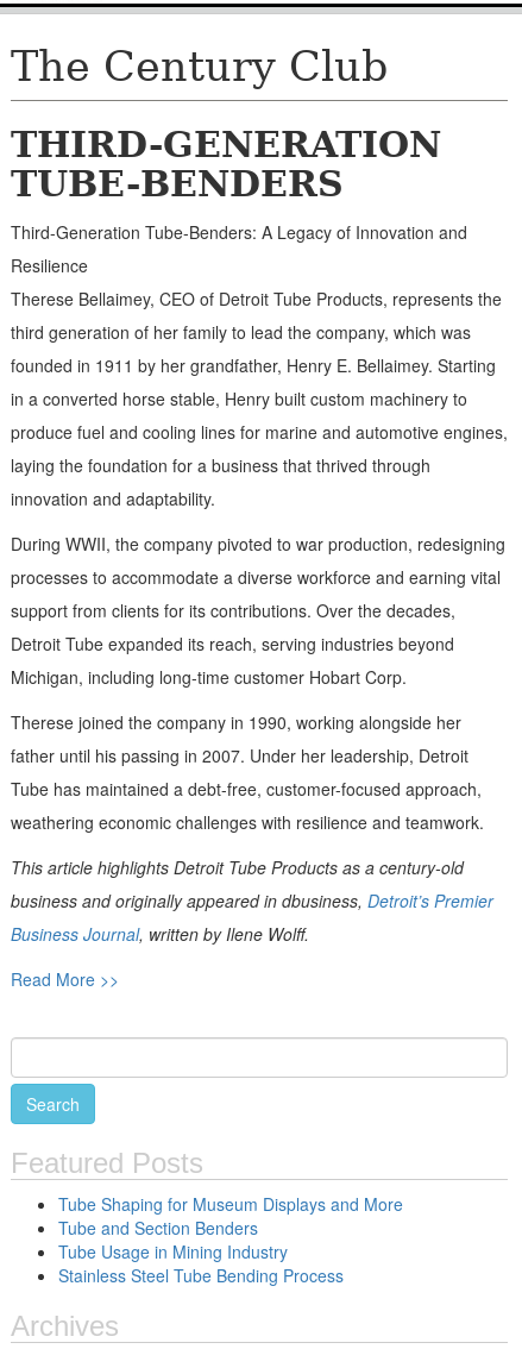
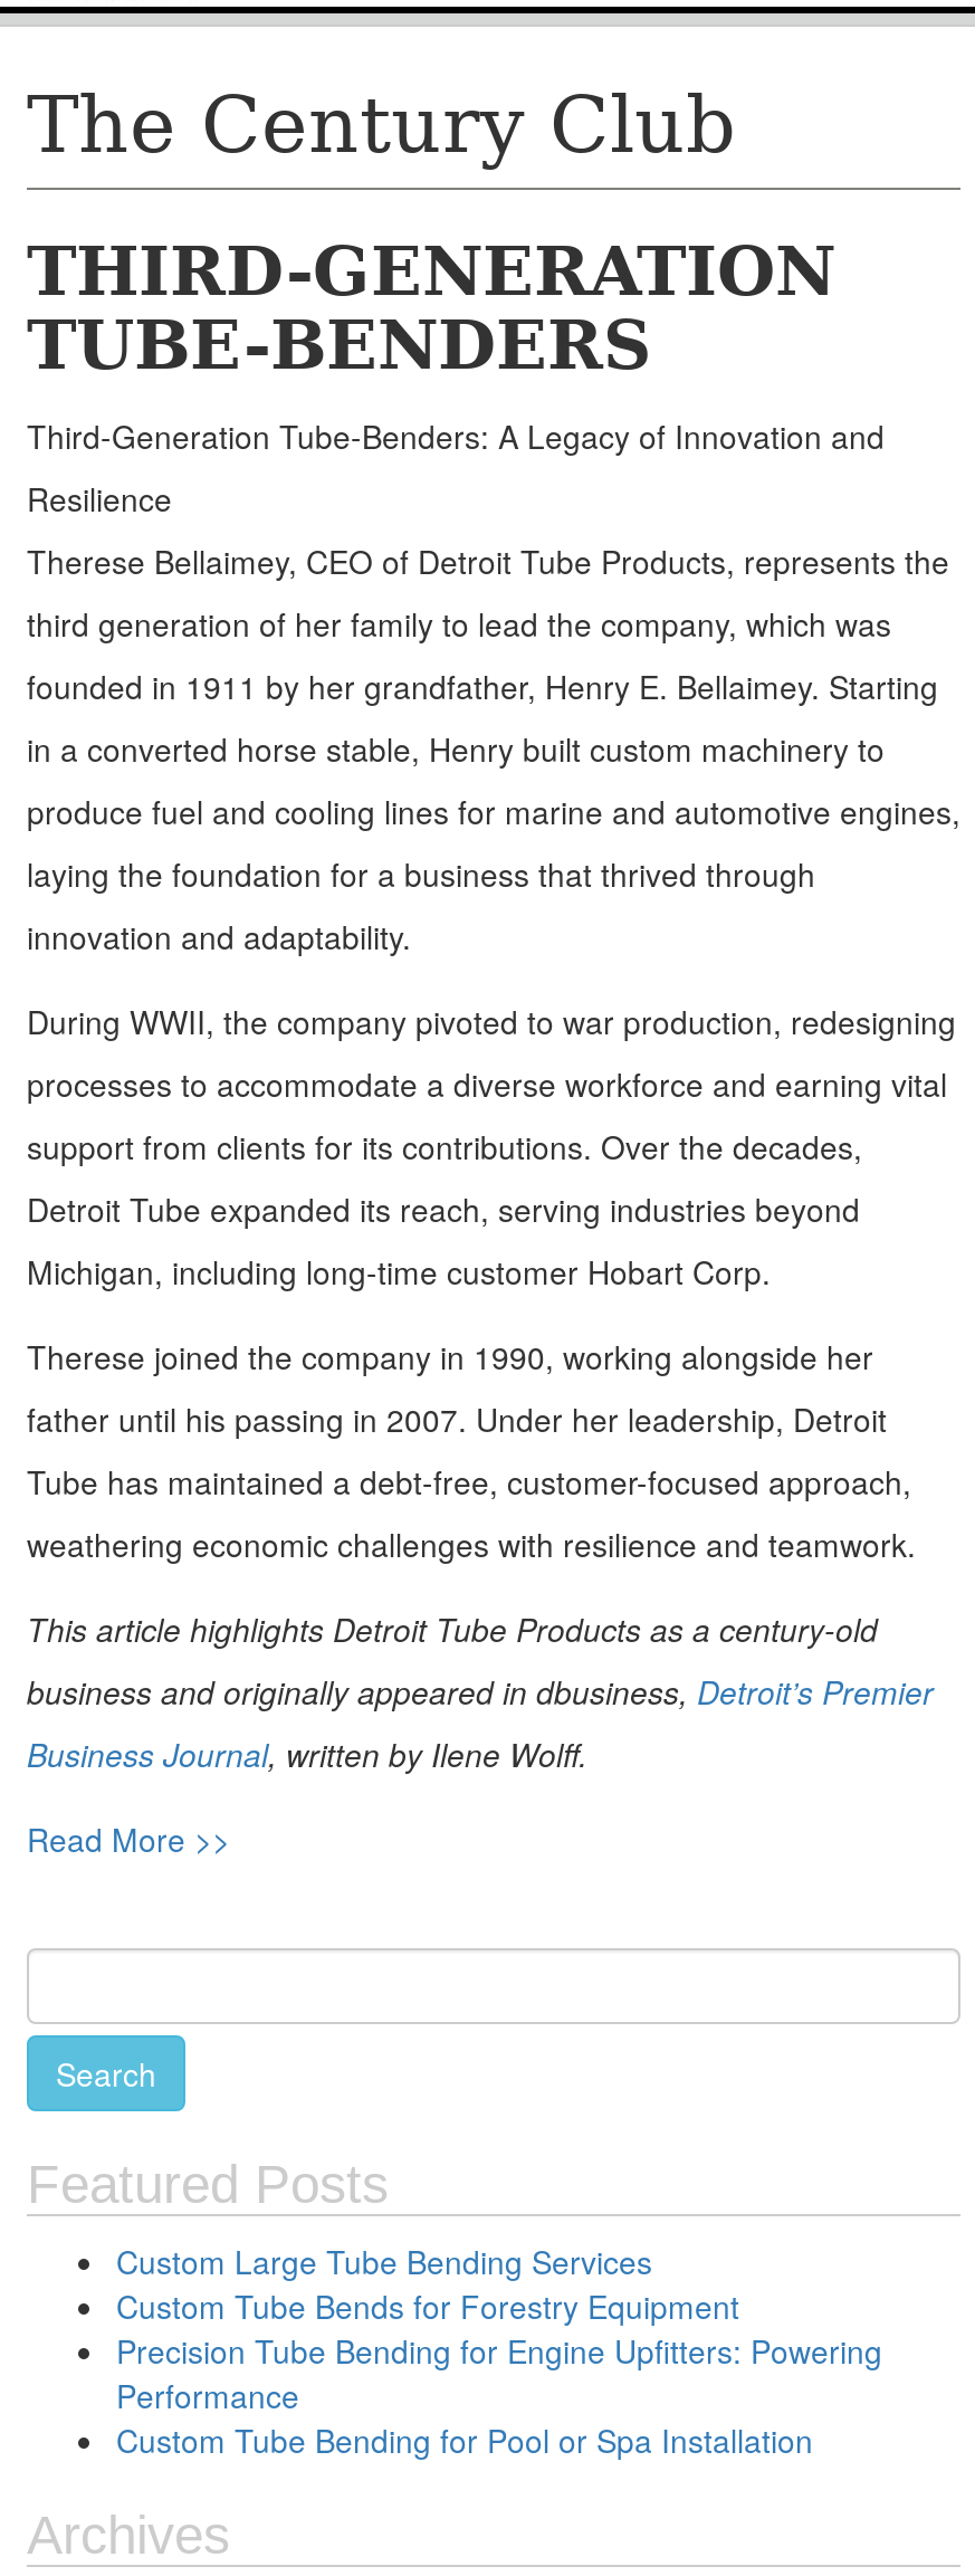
[58,1192,403,1287] Tube Shaping for Museum Displays and More | Tube and Section Benders | Tube Usage in Mining Industry | Stainless Steel Tube Bending Process -> [116,2238,882,2461] Custom Large Tube Bending Services | Custom Tube Bends for Forestry Equipment | Precision Tube Bending for Engine Upfitters: Powering | Performance | Custom Tube Bending for Pool or Spa Installation

